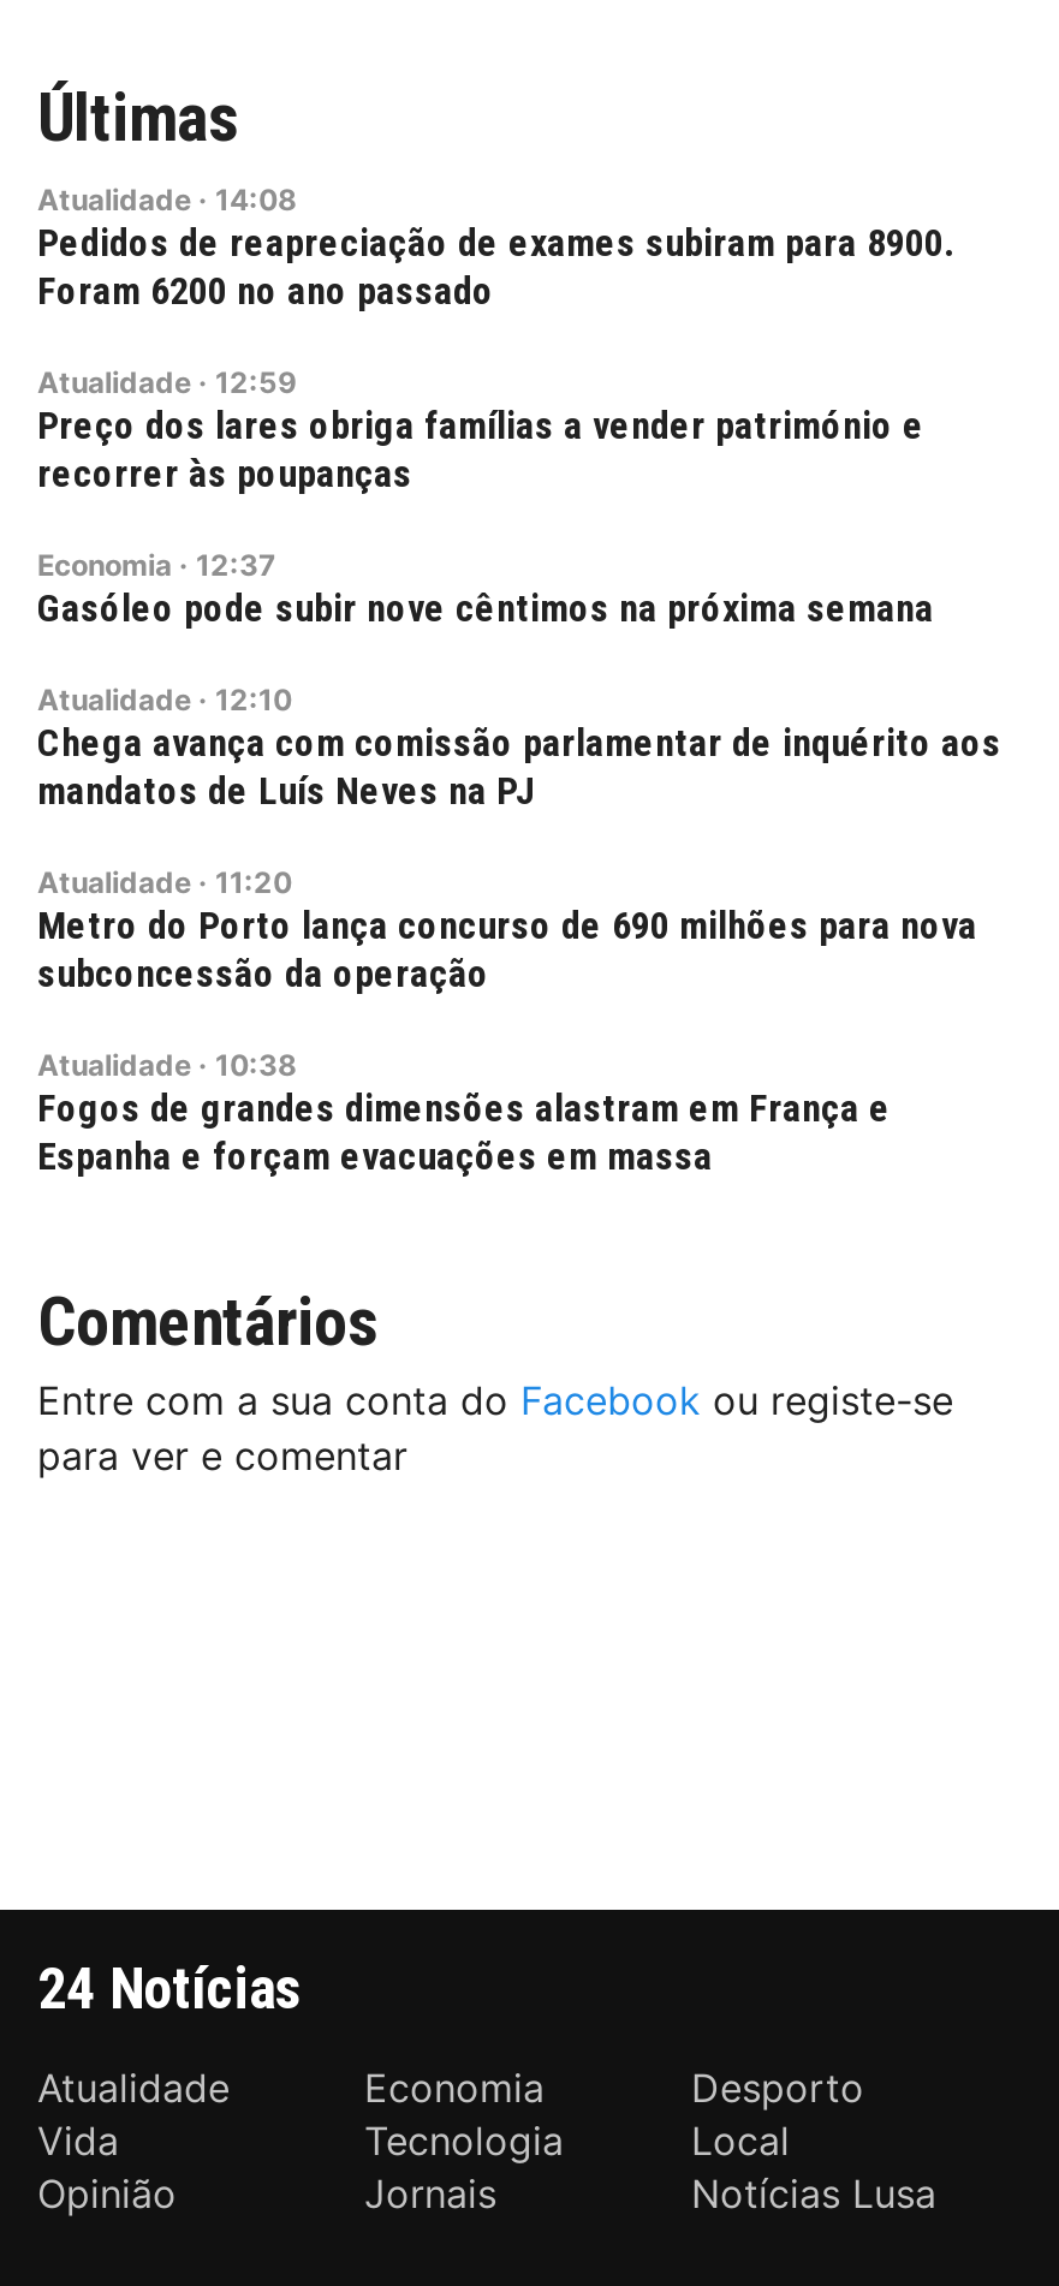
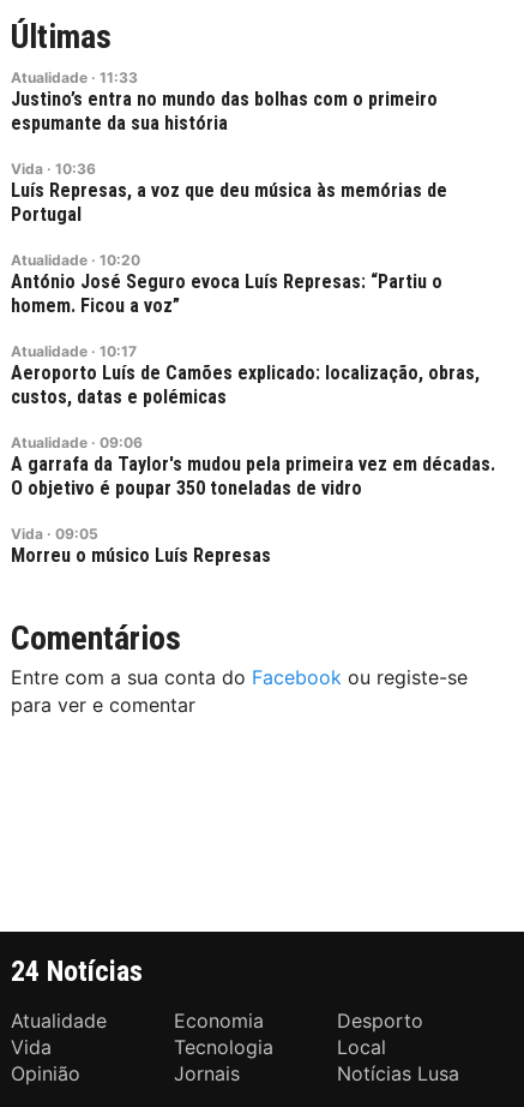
[37,181,953,313] Atualidade · 14:08 | Pedidos de reapreciação de exames subiram para 8900. | Foram 6200 no ano passado -> [11,68,438,134] Atualidade · 11:33 | Justino’s entra no mundo das bolhas com o primeiro | espumante da sua história
[37,363,924,495] Atualidade · 12:59 | Preço dos lares obriga famílias a vender património e | recorrer às poupanças -> [11,159,447,225] Vida · 10:36 | Luís Represas, a voz que deu música às memórias de | Portugal
[37,546,934,630] Economia · 12:37 | Gasóleo pode subir nove cêntimos na próxima semana -> [11,250,442,316] Atualidade · 10:20 | António José Seguro evoca Luís Represas: “Partiu o | homem. Ficou a voz”
[37,681,1001,813] Atualidade · 12:10 | Chega avança com comissão parlamentar de inquérito aos | mandatos de Luís Neves na PJ -> [11,342,480,408] Atualidade · 10:17 | Aeroporto Luís de Camões explicado: localização, obras, | custos, datas e polémicas
[37,863,977,995] Atualidade · 11:20 | Metro do Porto lança concurso de 690 milhões para nova | subconcessão da operação -> [11,433,495,499] Atualidade · 09:06 | A garrafa da Taylor's mudou pela primeira vez em décadas. | O objetivo é poupar 350 toneladas de vidro
[37,1046,891,1178] Atualidade · 10:38 | Fogos de grandes dimensões alastram em França e | Espanha e forçam evacuações em massa -> [11,524,271,566] Vida · 09:05 | Morreu o músico Luís Represas

